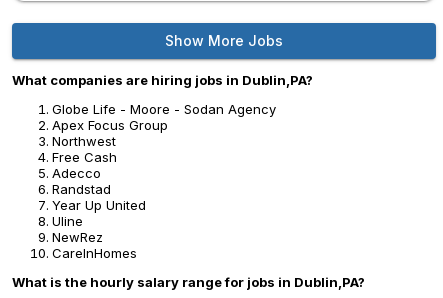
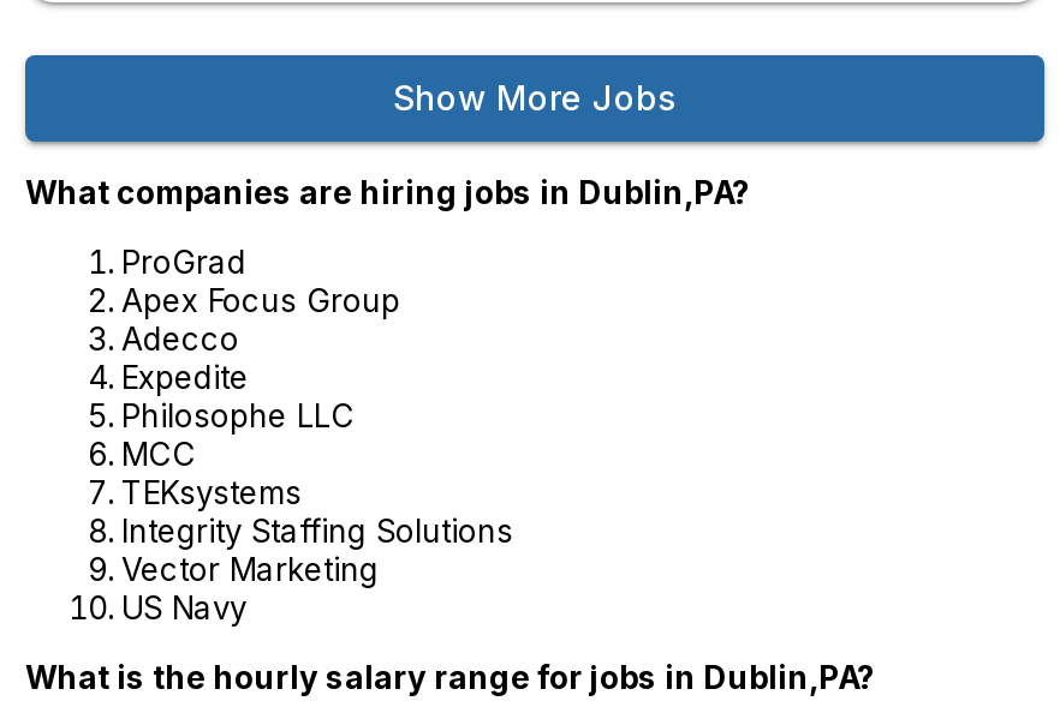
[52,101,276,117] Globe Life - Moore - Sodan Agency -> [121,242,246,281] ProGrad
[52,133,117,165] Northwest | Free Cash -> none
moved [52,165,101,181] -> [121,319,239,358]: Adecco
[52,181,146,261] Randstad | Year Up United | Uline | NewRez | CareInHomes -> [121,358,513,627] Expedite | Philosophe LLC | MCC | TEKsystems | Integrity Staffing Solutions | Vector Marketing | US Navy

